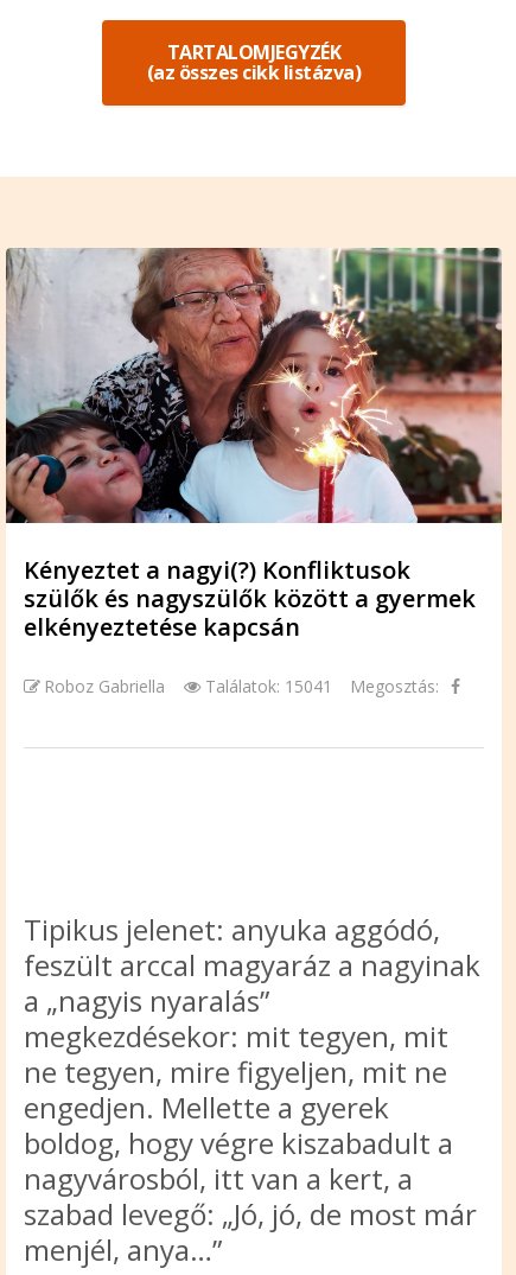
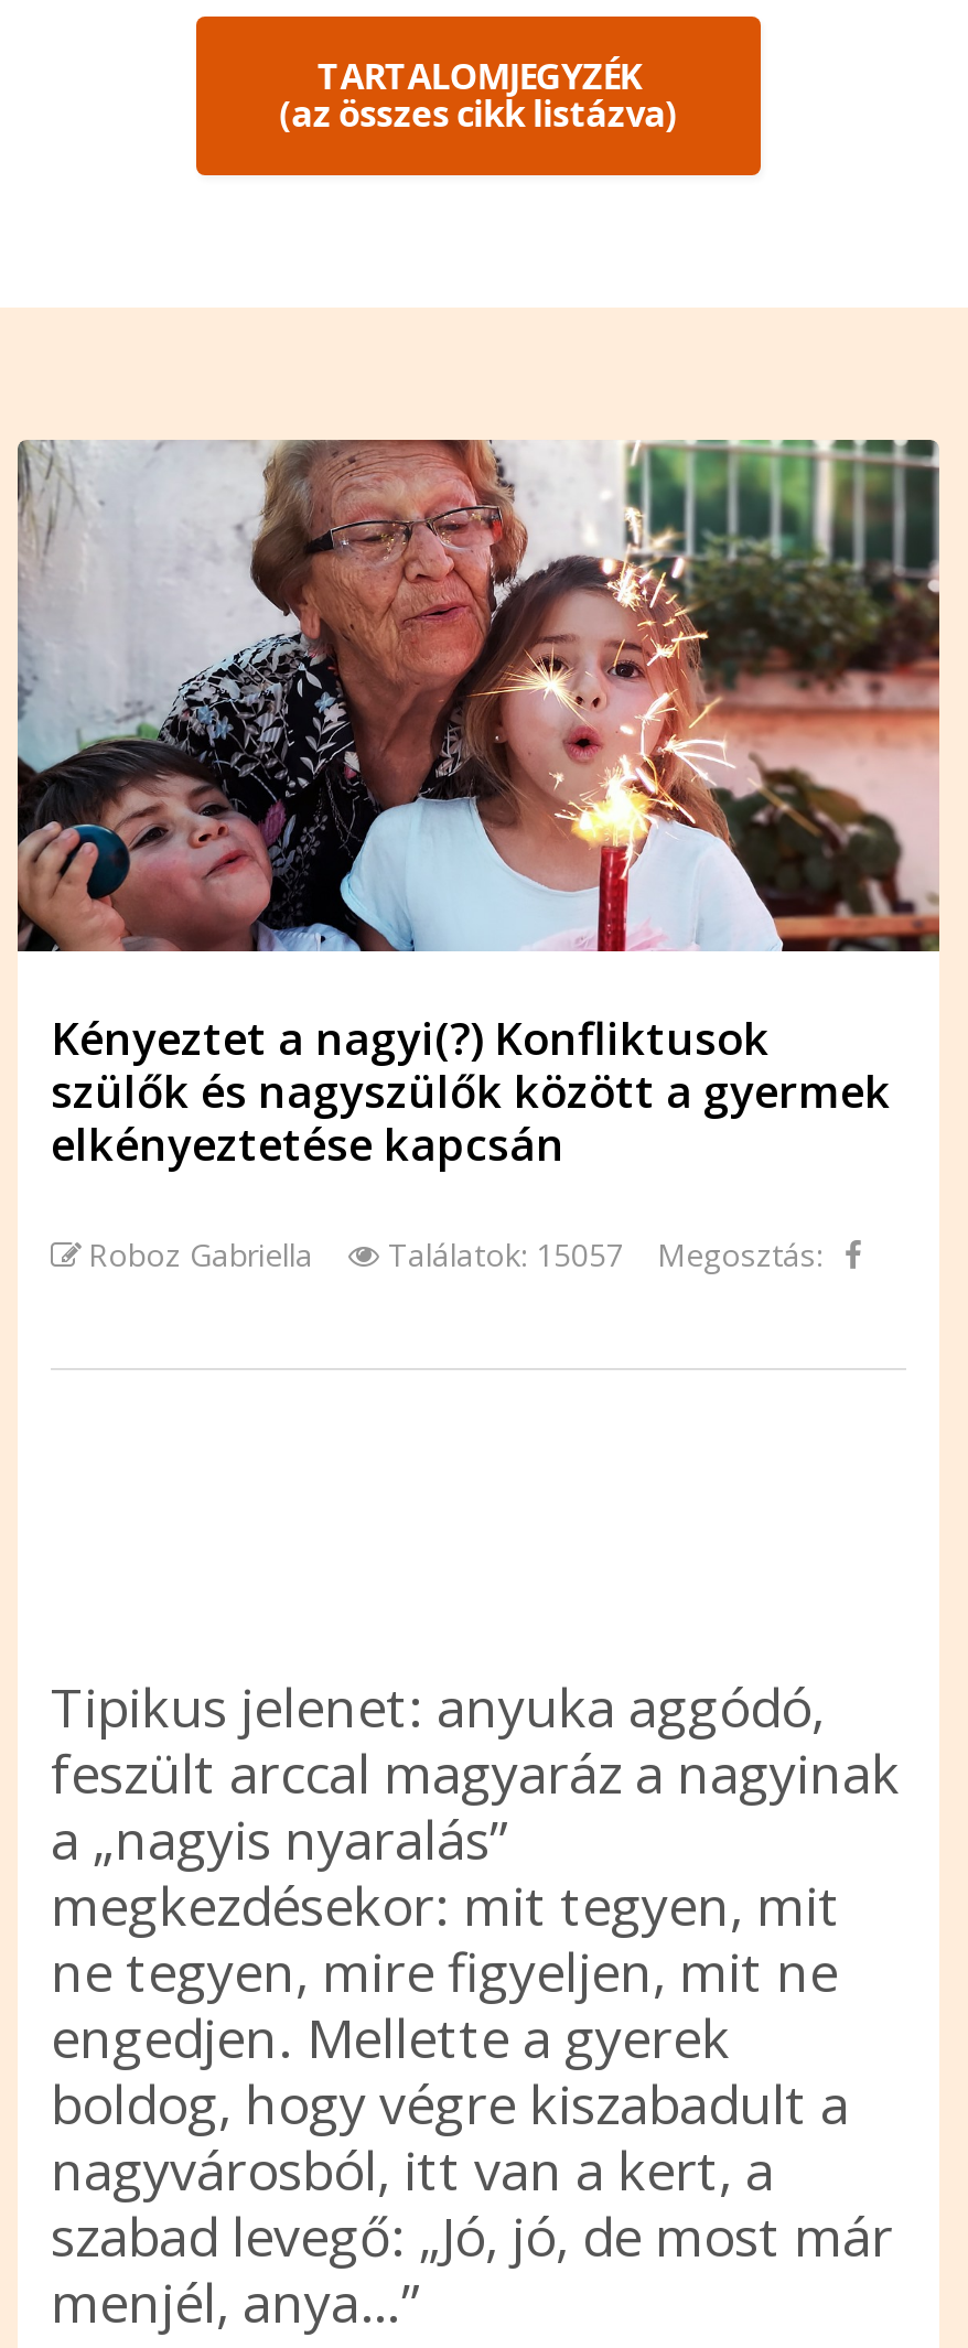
[44,675,439,698] Roboz Gabriella Találatok: 15041 Megosztás: -> [88,1234,822,1276] Roboz Gabriella Találatok: 15057 Megosztás:

